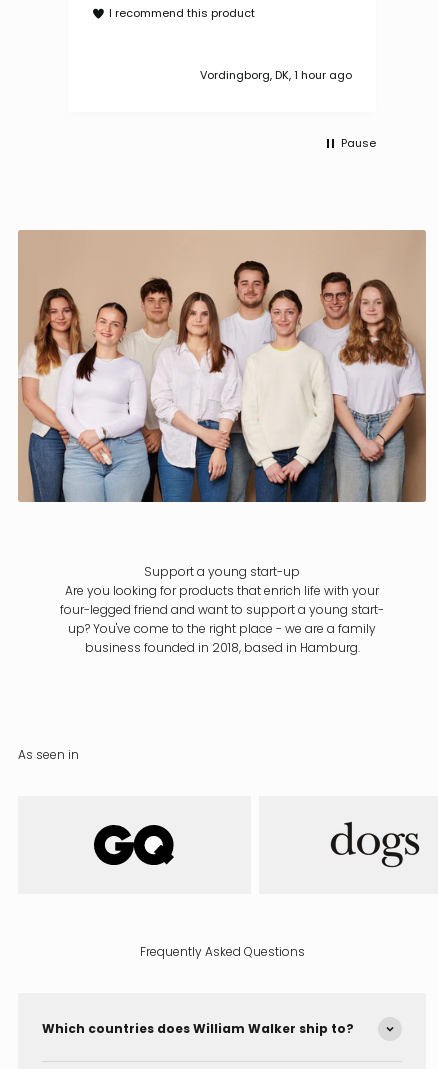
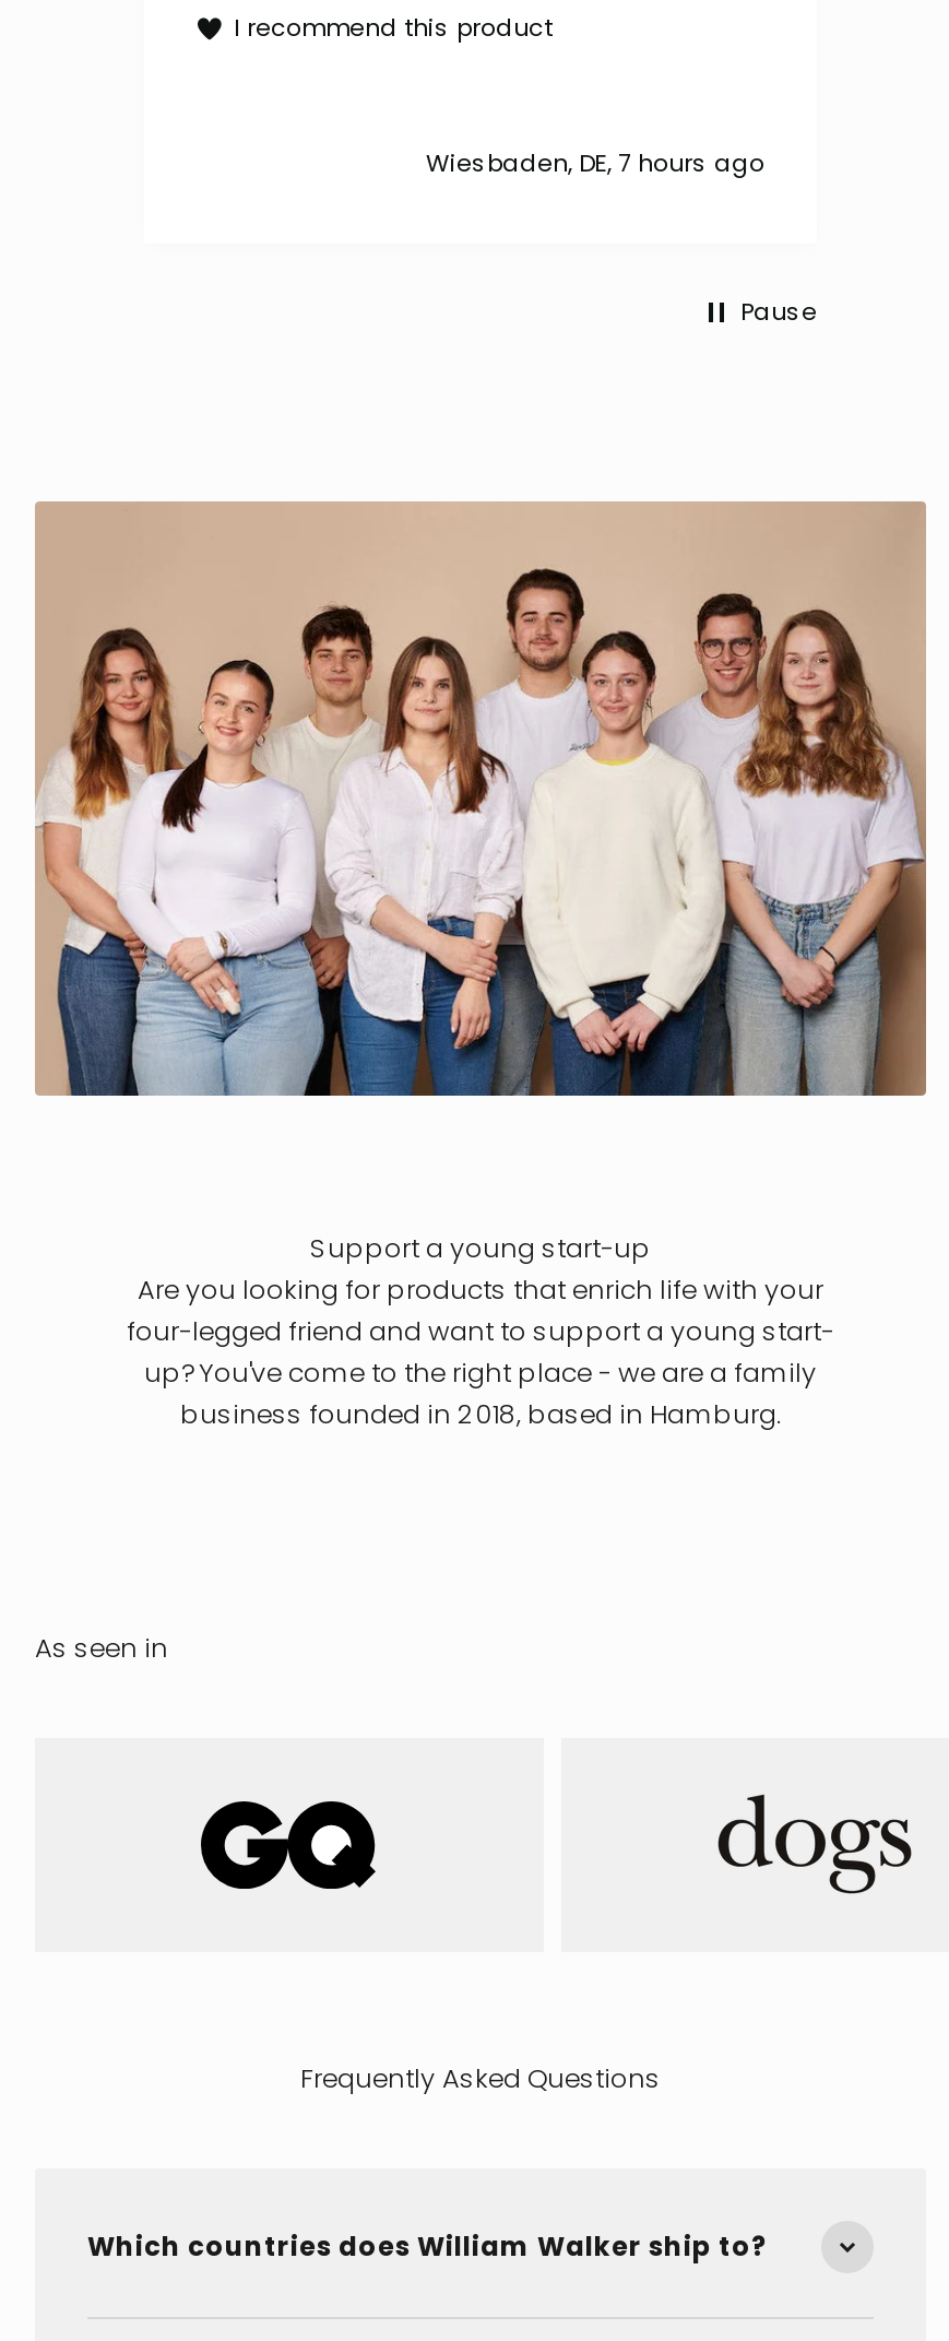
[200,66,352,82] Vordingborg, DK, 1 hour ago -> [426,144,764,179] Wiesbaden, DE, 7 hours ago

